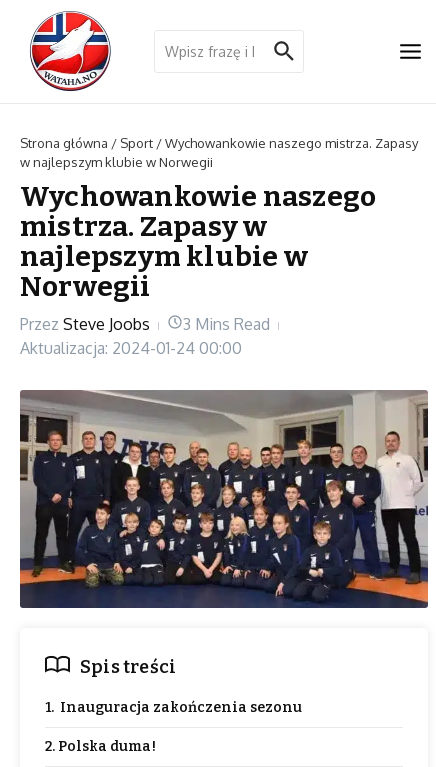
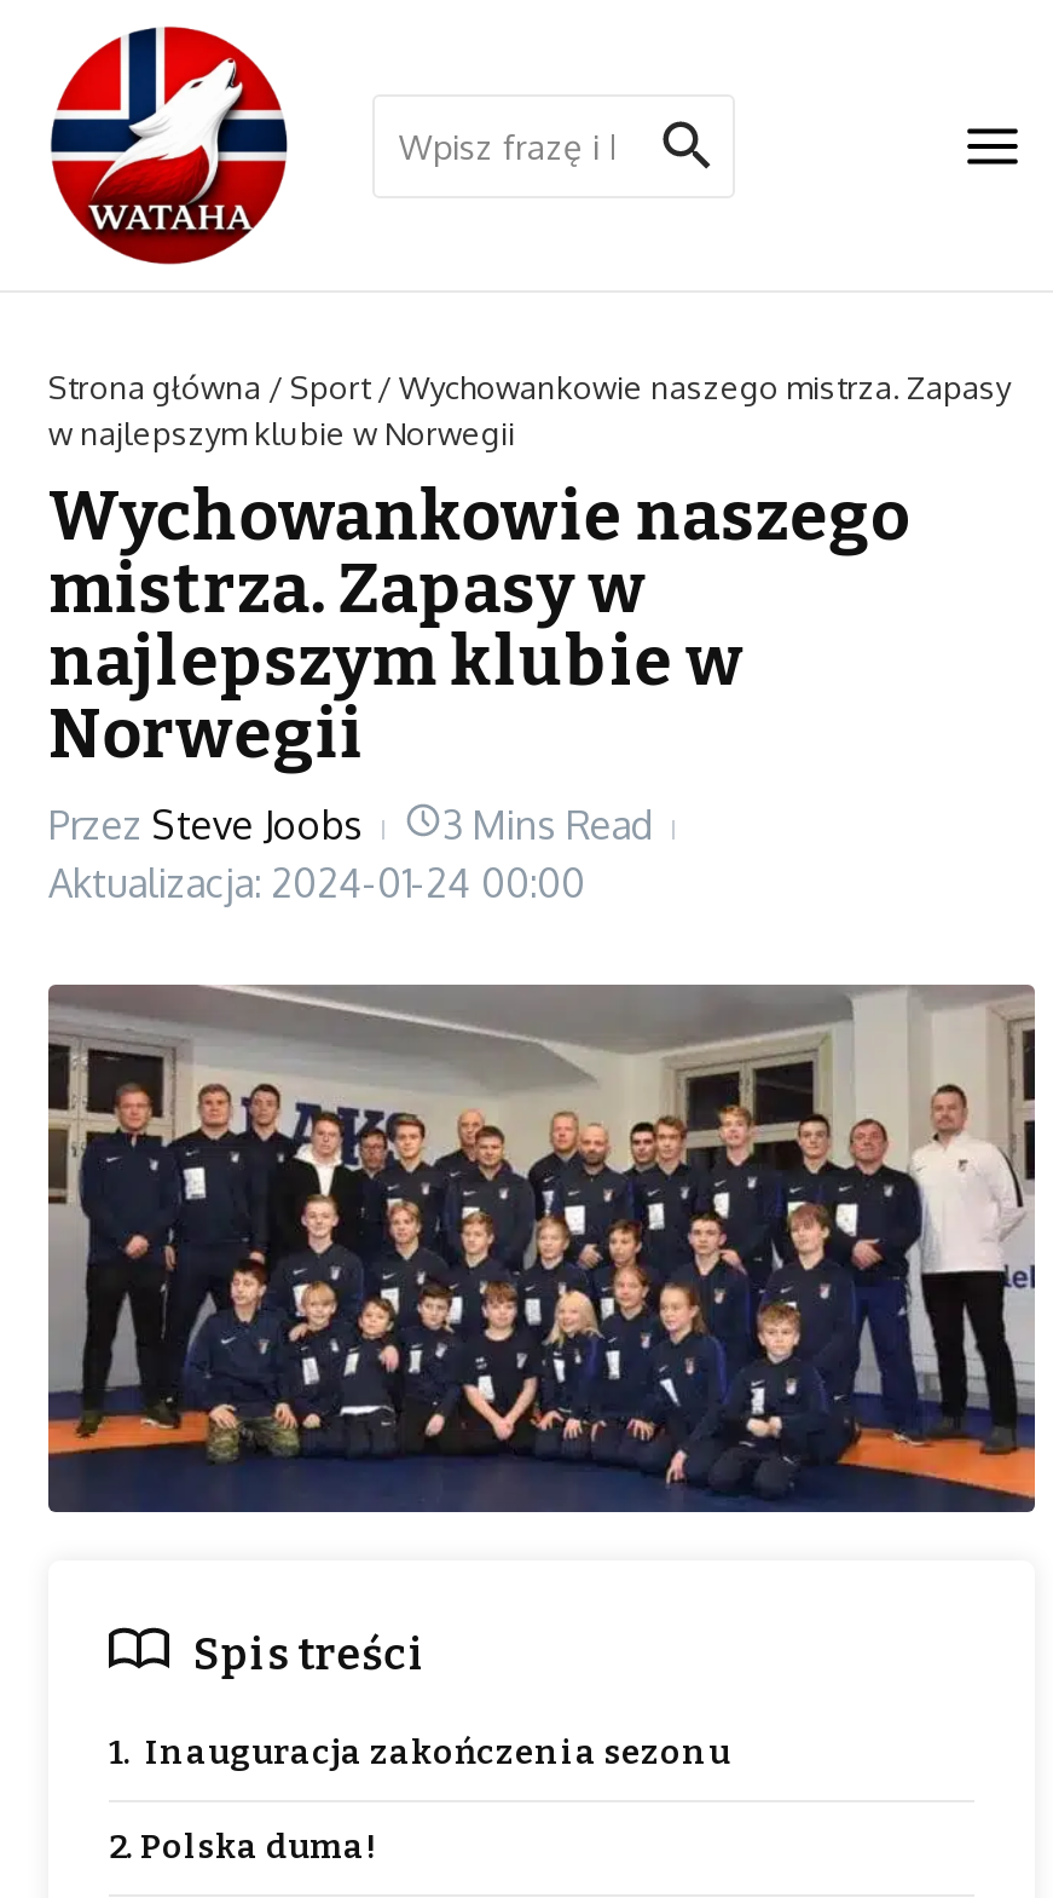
[22,21,118,91] [image] -> [48,51,290,264] [image]

